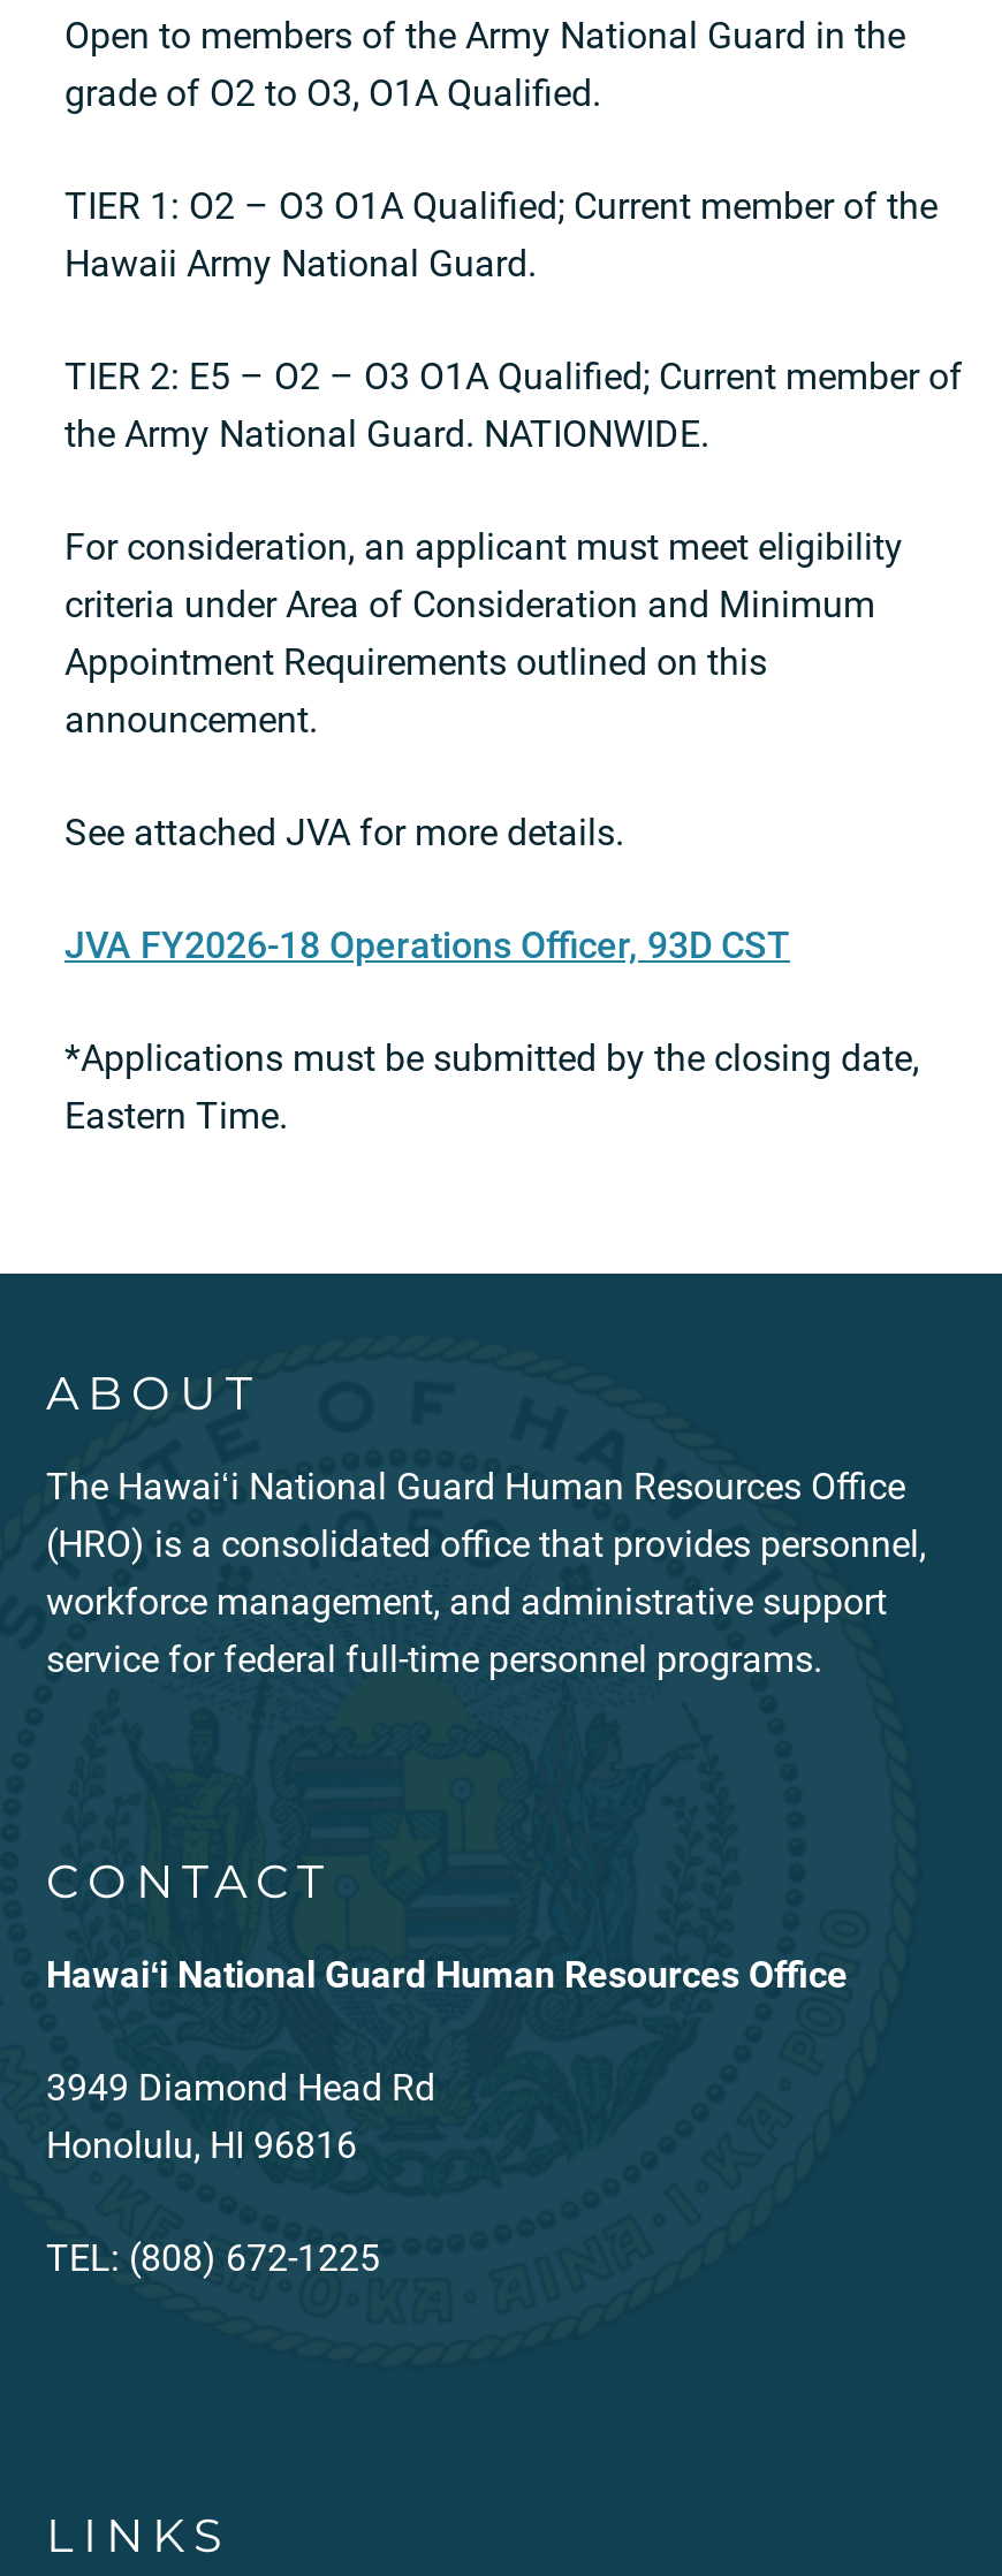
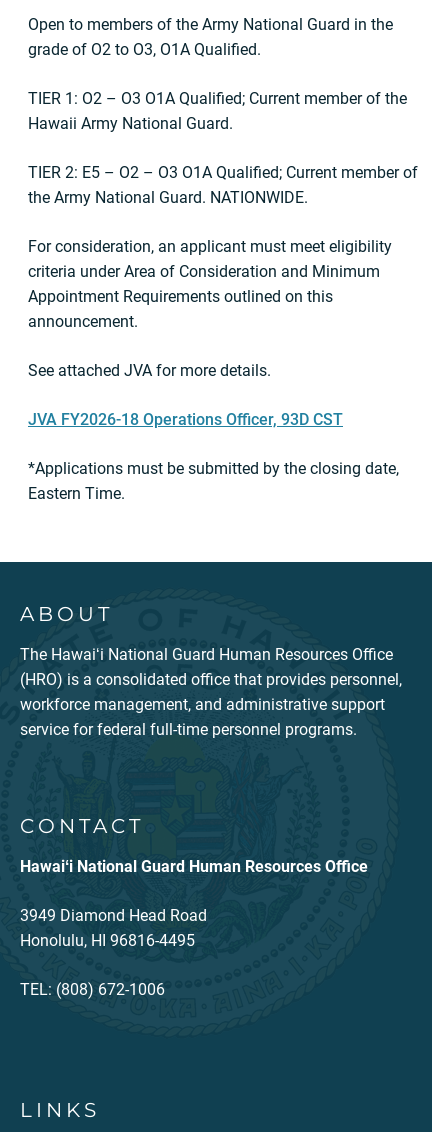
[46,2066,435,2110] 3949 Diamond Head Rd -> [20,906,207,925] 3949 Diamond Head Road
[46,2123,357,2167] Honolulu, HI 96816 -> [20,931,195,950] Honolulu, HI 96816-4495
[46,2236,380,2280] TEL: (808) 672-1225 -> [20,980,165,999] TEL: (808) 672-1006

